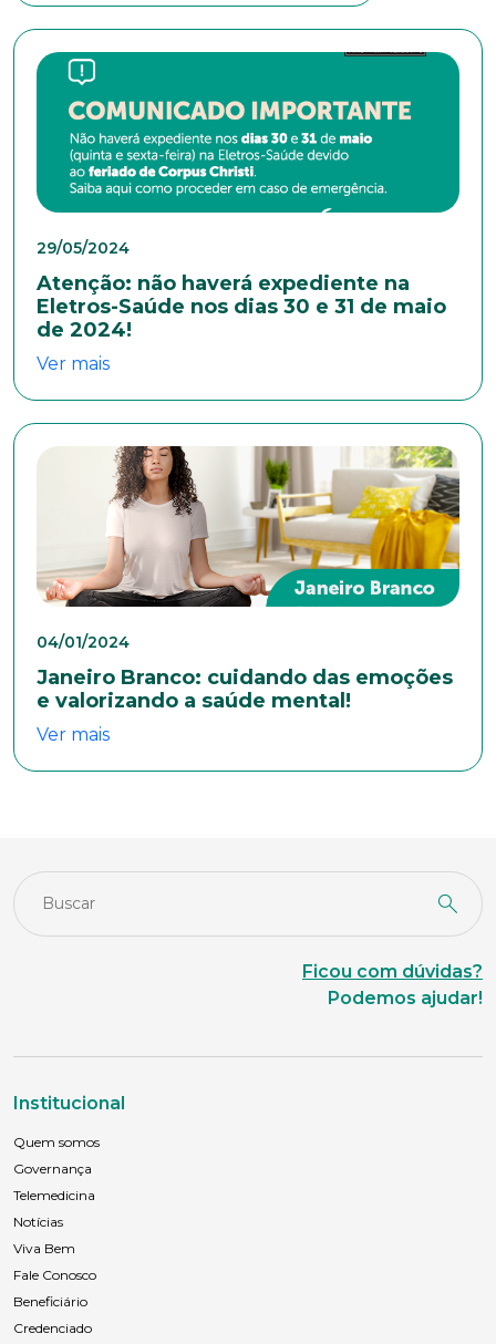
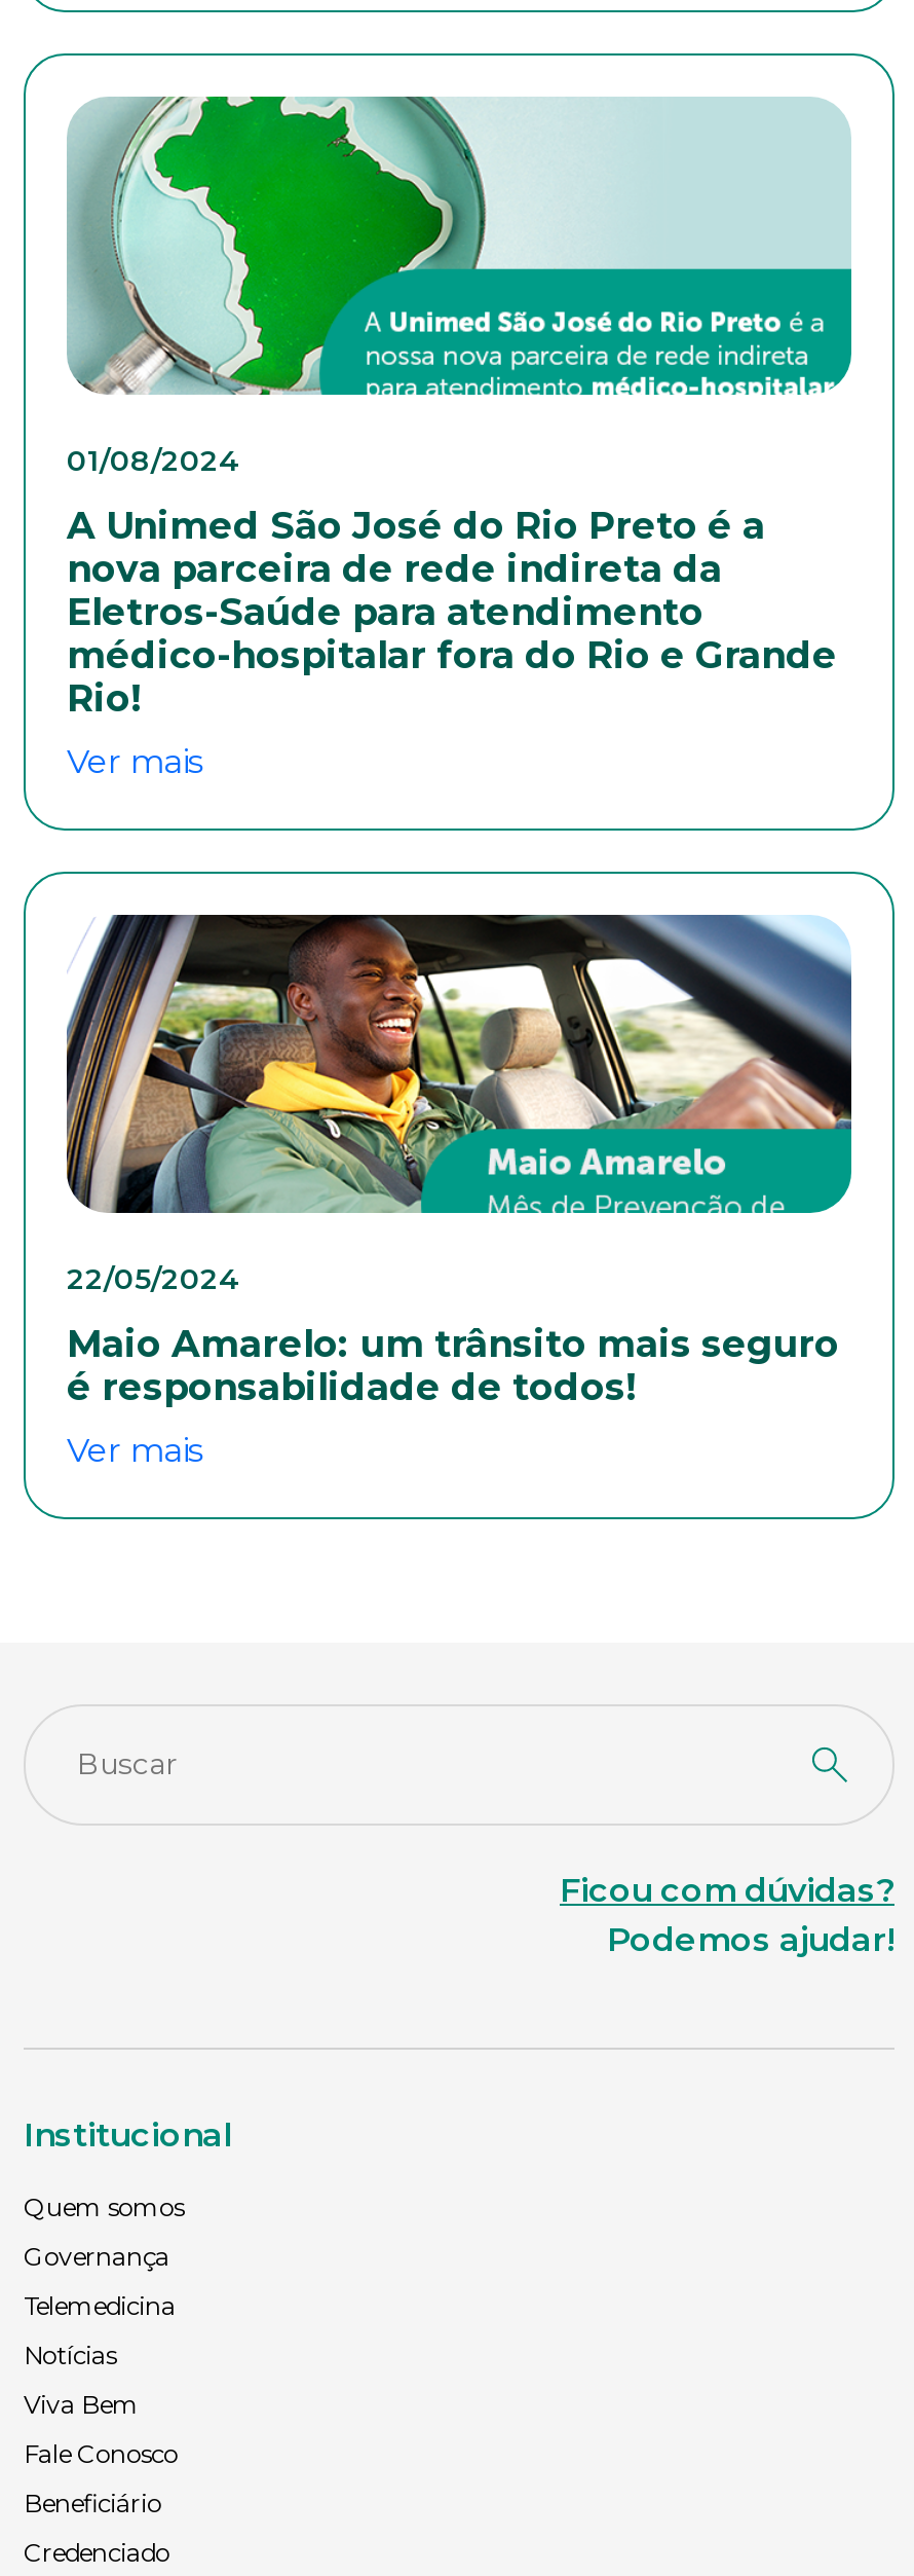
[37,51,461,258] [image] | 29/05/2024 -> [67,97,851,478] [image] | 01/08/2024
[37,271,446,342] Atenção: não haverá expediente na | Eletros-Saúde nos dias 30 e 31 de maio | de 2024! -> [67,503,837,721] A Unimed São José do Rio Preto é a | nova parceira de rede indireta da | Eletros-Saúde para atendimento | médico-hospitalar fora do Rio e Grande | Rio!
[37,445,461,652] [image] | 04/01/2024 -> [65,913,853,1296] [image] | 22/05/2024
[37,665,453,713] Janeiro Branco: cuidando das emoções | e valorizando a saúde mental! -> [67,1321,839,1410] Maio Amarelo: um trânsito mais seguro | é responsabilidade de todos!

